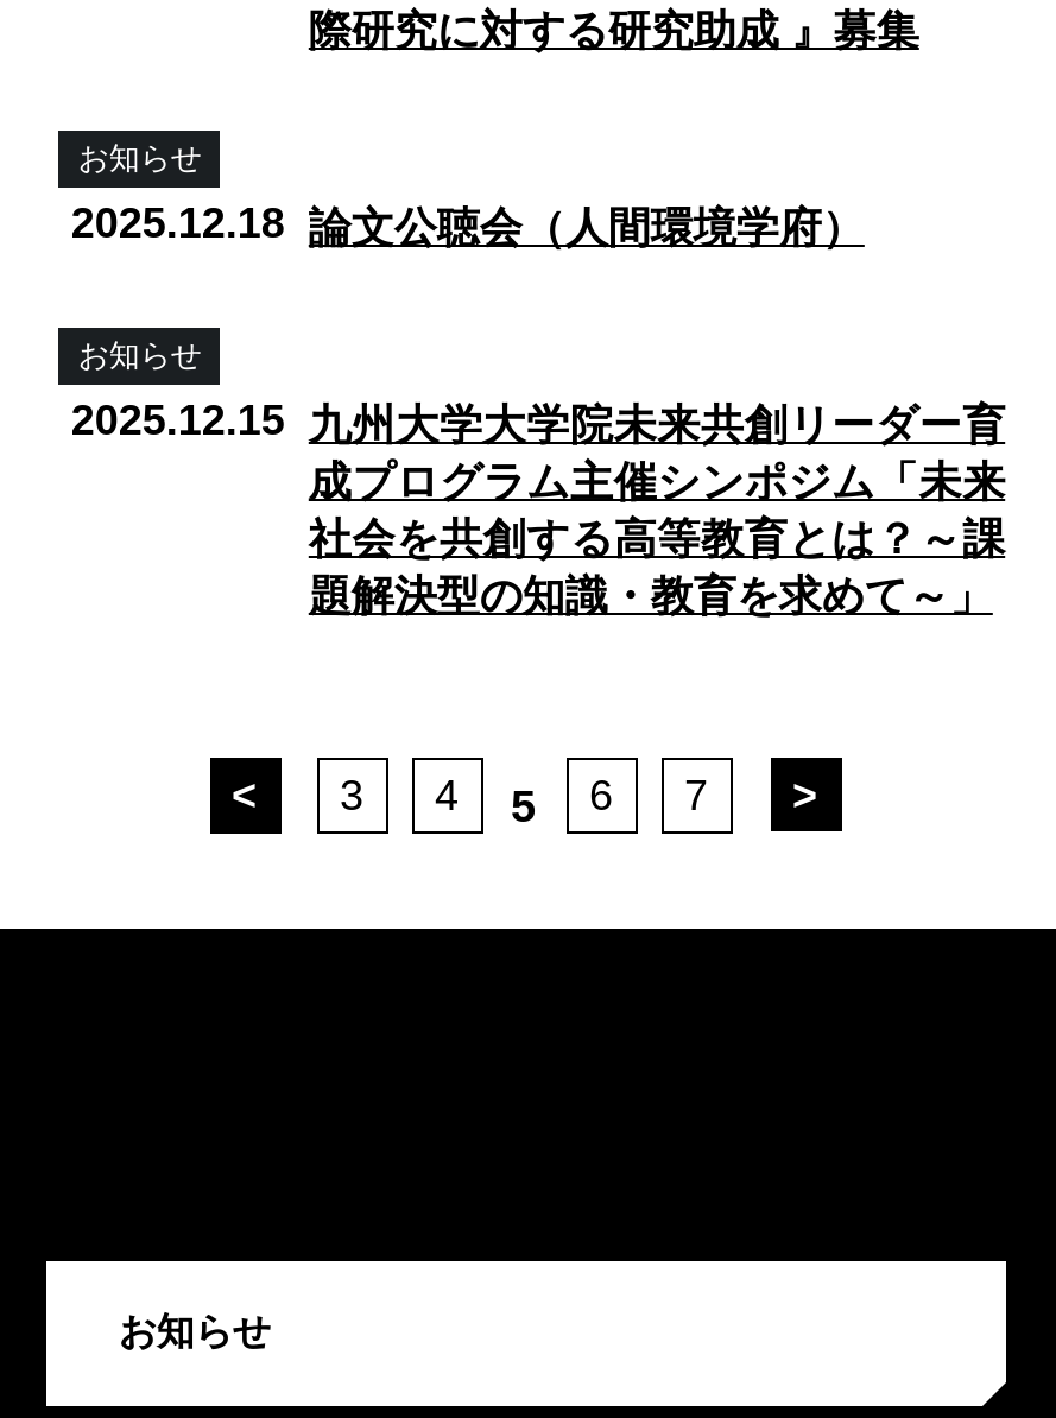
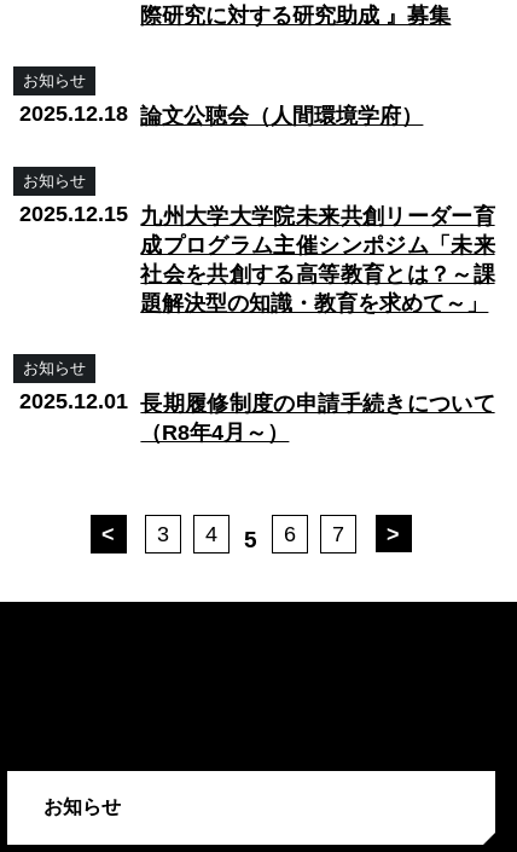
none -> [20,359,495,445] お知らせ | 2025.12.01 長期履修制度の申請手続きについて | （R8年4月～）

